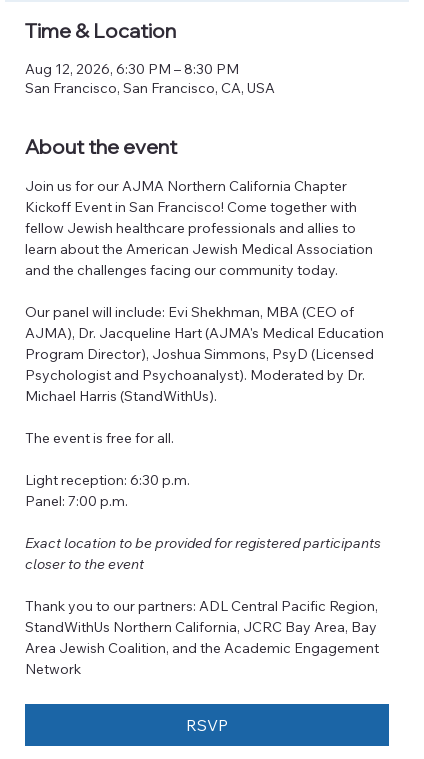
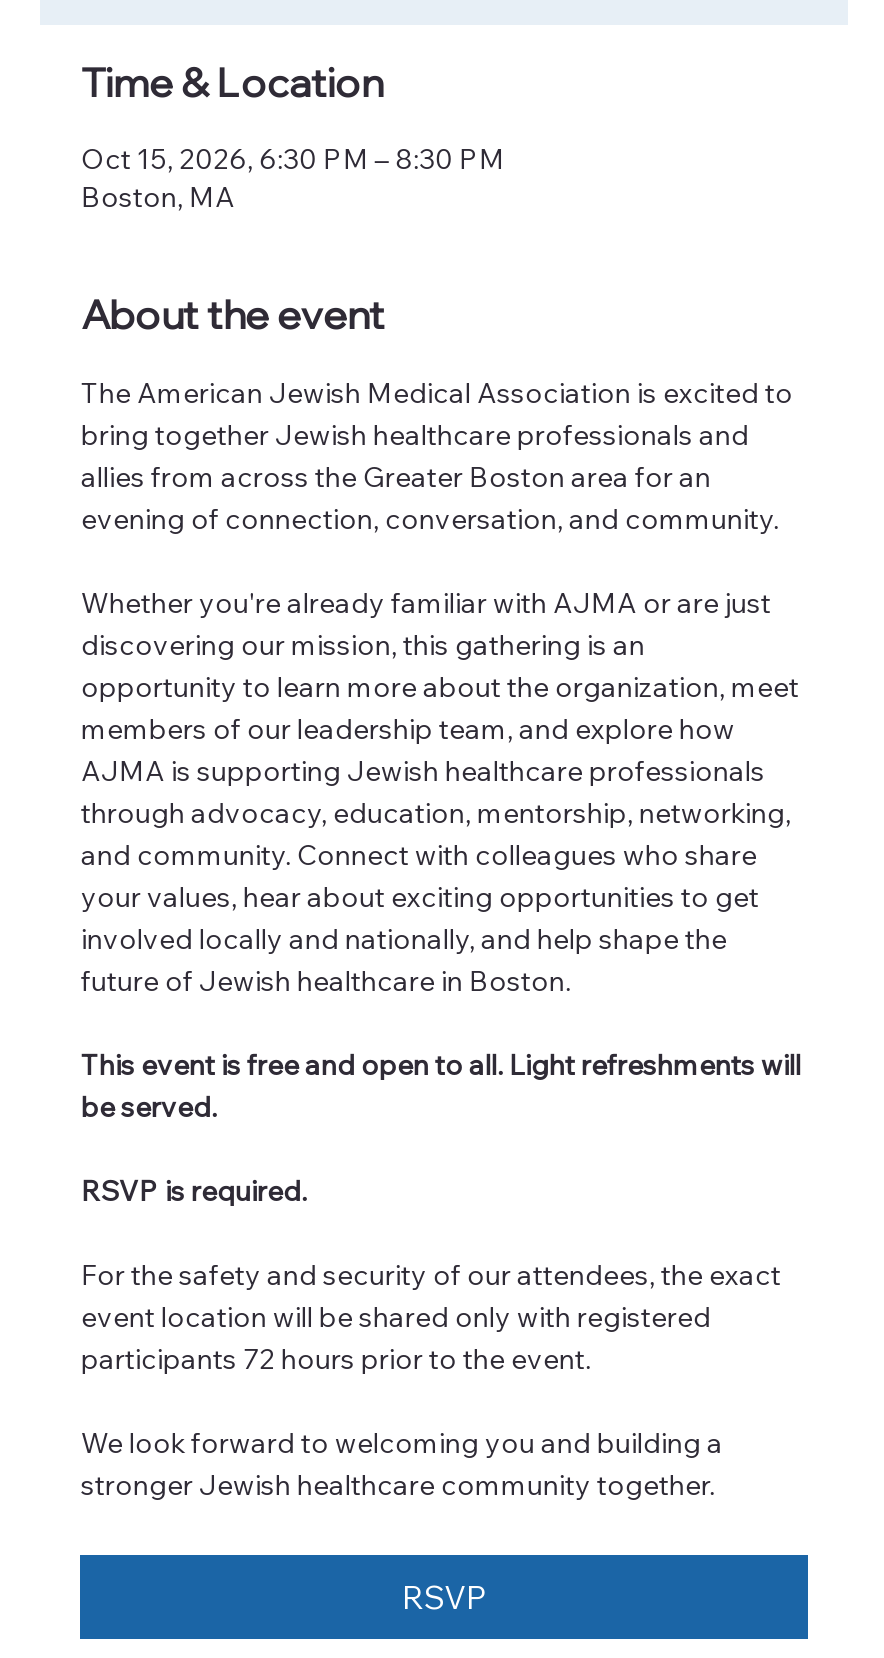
[25,60,275,97] Aug 12, 2026, 6:30 PM – 8:30 PM | San Francisco, San Francisco, CA, USA -> [81,141,505,215] Oct 15, 2026, 6:30 PM – 8:30 PM | Boston, MA
[25,177,376,279] Join us for our AJMA Northern California Chapter | Kickoff Event in San Francisco! Come together with | fellow Jewish healthcare professionals and allies to | learn about the American Jewish Medical Association | and the challenges facing our community today. -> [81,375,799,537] The American Jewish Medical Association is excited to | bring together Jewish healthcare professionals and | allies from across the Greater Boston area for an | evening of connection, conversation, and community.
[25,303,387,405] Our panel will include: Evi Shekhman, MBA (CEO of | AJMA), Dr. Jacqueline Hart (AJMA's Medical Education | Program Director), Joshua Simmons, PsyD (Licensed | Psychologist and Psychoanalyst). Moderated by Dr. | Michael Harris (StandWithUs). -> [81,585,805,999] Whether you're already familiar with AJMA or are just | discovering our mission, this gathering is an | opportunity to learn more about the organization, meet | members of our leadership team, and explore how | AJMA is supporting Jewish healthcare professionals | through advocacy, education, mentorship, networking, | and community. Connect with colleagues who share | your values, hear about exciting opportunities to get | involved locally and nationally, and help shape the | future of Jewish healthcare in Boston.
[25,429,174,447] The event is free for all. -> [81,1047,807,1125] This event is free and open to all. Light refreshments will | be served.
[25,471,193,510] Light reception: 6:30 p.m. | Panel: 7:00 p.m. -> [81,1173,307,1209] RSVP is required.
[25,534,384,573] Exact location to be provided for registered participants | closer to the event -> [81,1257,787,1377] For the safety and security of our attendees, the exact | event location will be shared only with registered | participants 72 hours prior to the event.
[25,597,382,678] Thank you to our partners: ADL Central Pacific Region, | StandWithUs Northern California, JCRC Bay Area, Bay | Area Jewish Coalition, and the Academic Engagement | Network -> [81,1425,729,1503] We look forward to welcoming you and building a | stronger Jewish healthcare community together.

